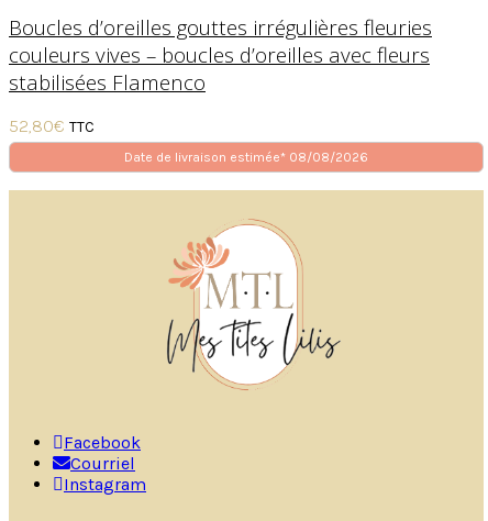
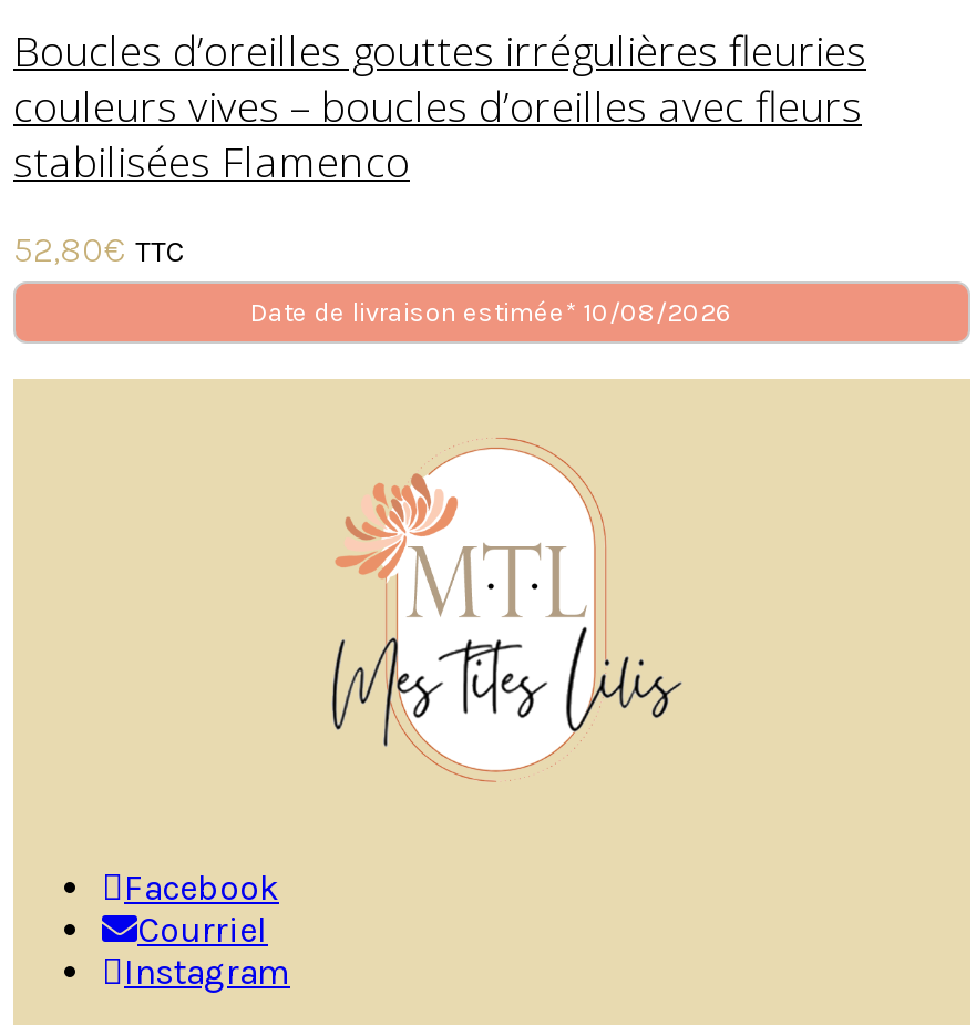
[124,150,368,165] Date de livraison estimée* 08/08/2026 -> [250,298,733,329] Date de livraison estimée* 10/08/2026

